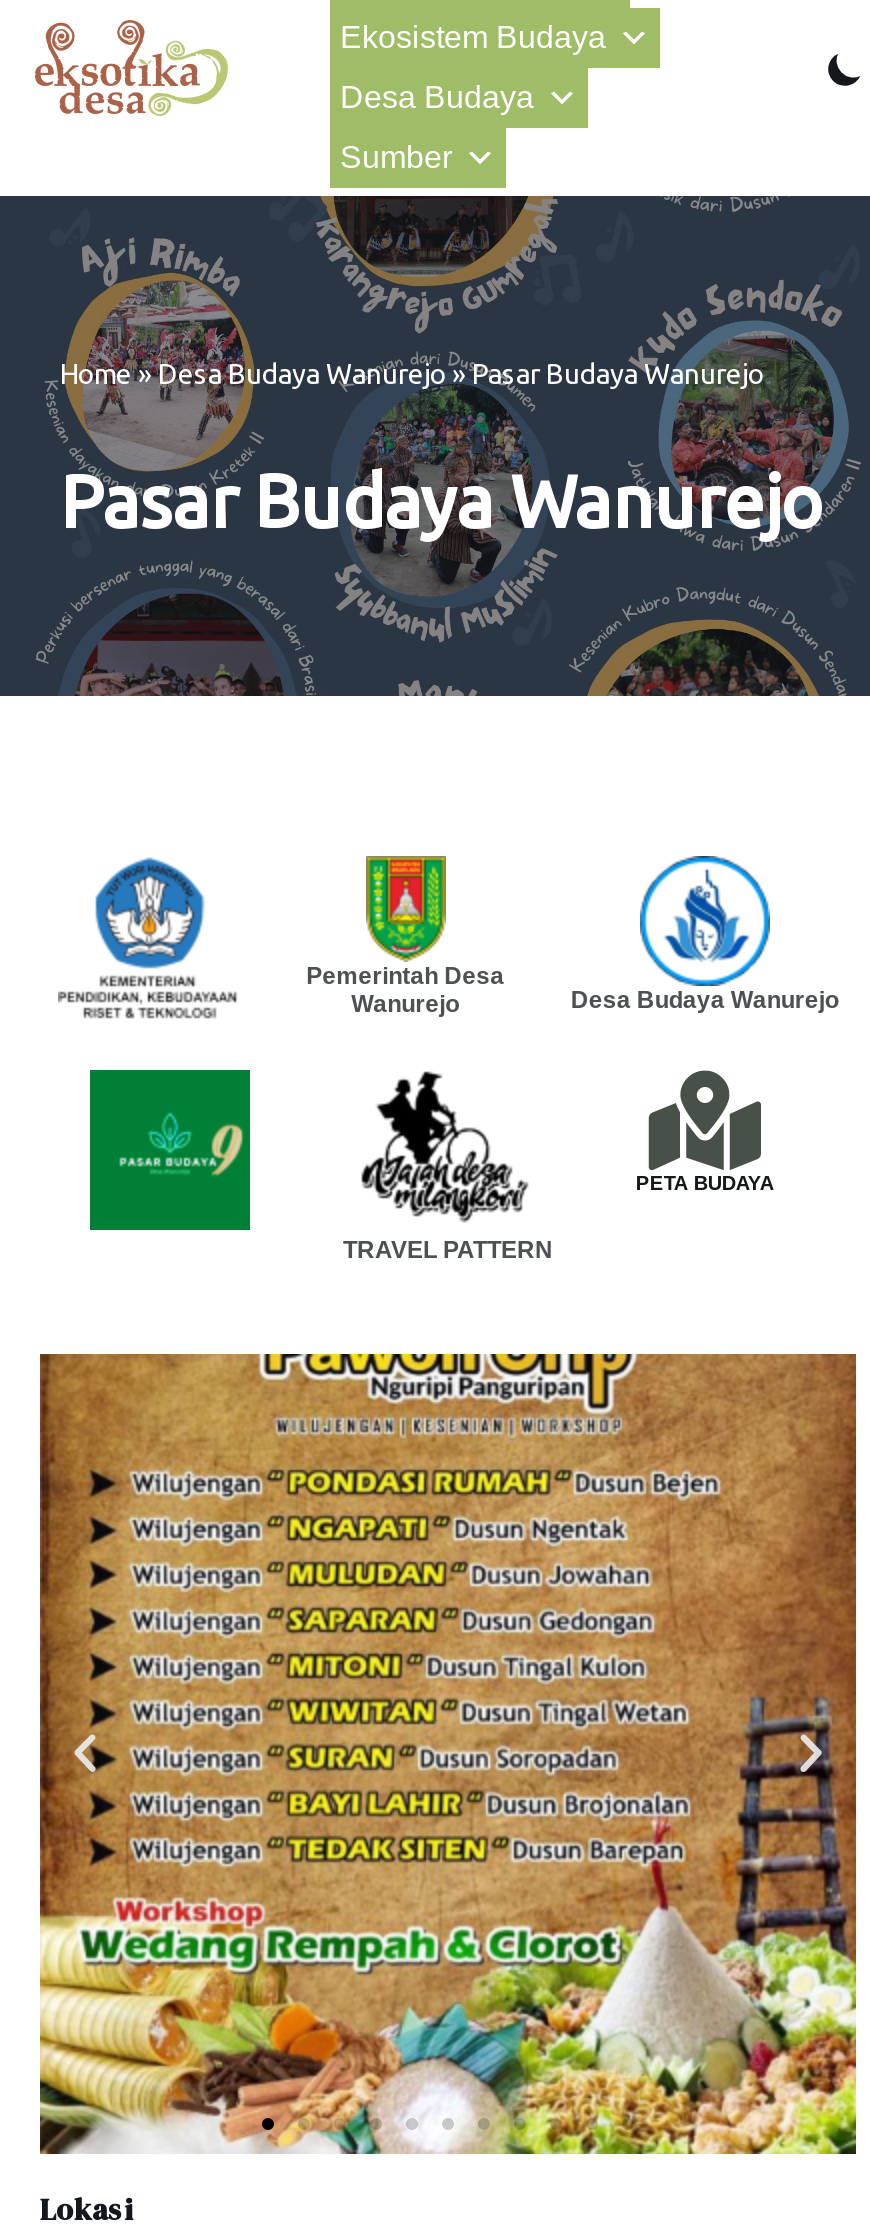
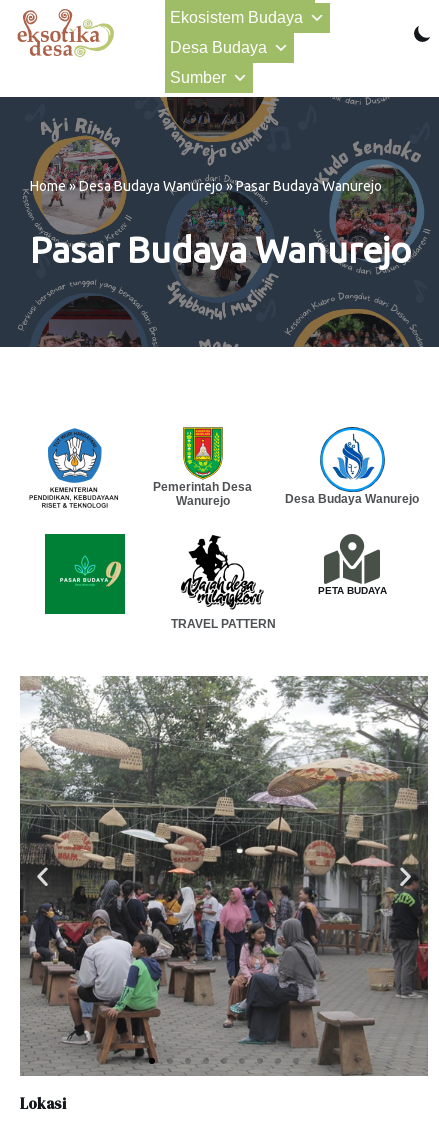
[38,1352,858,2156] [image] -> [19,675,429,1077] [image]

